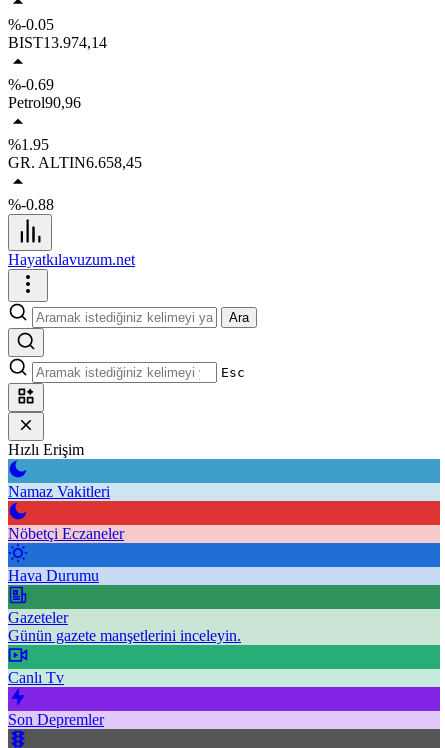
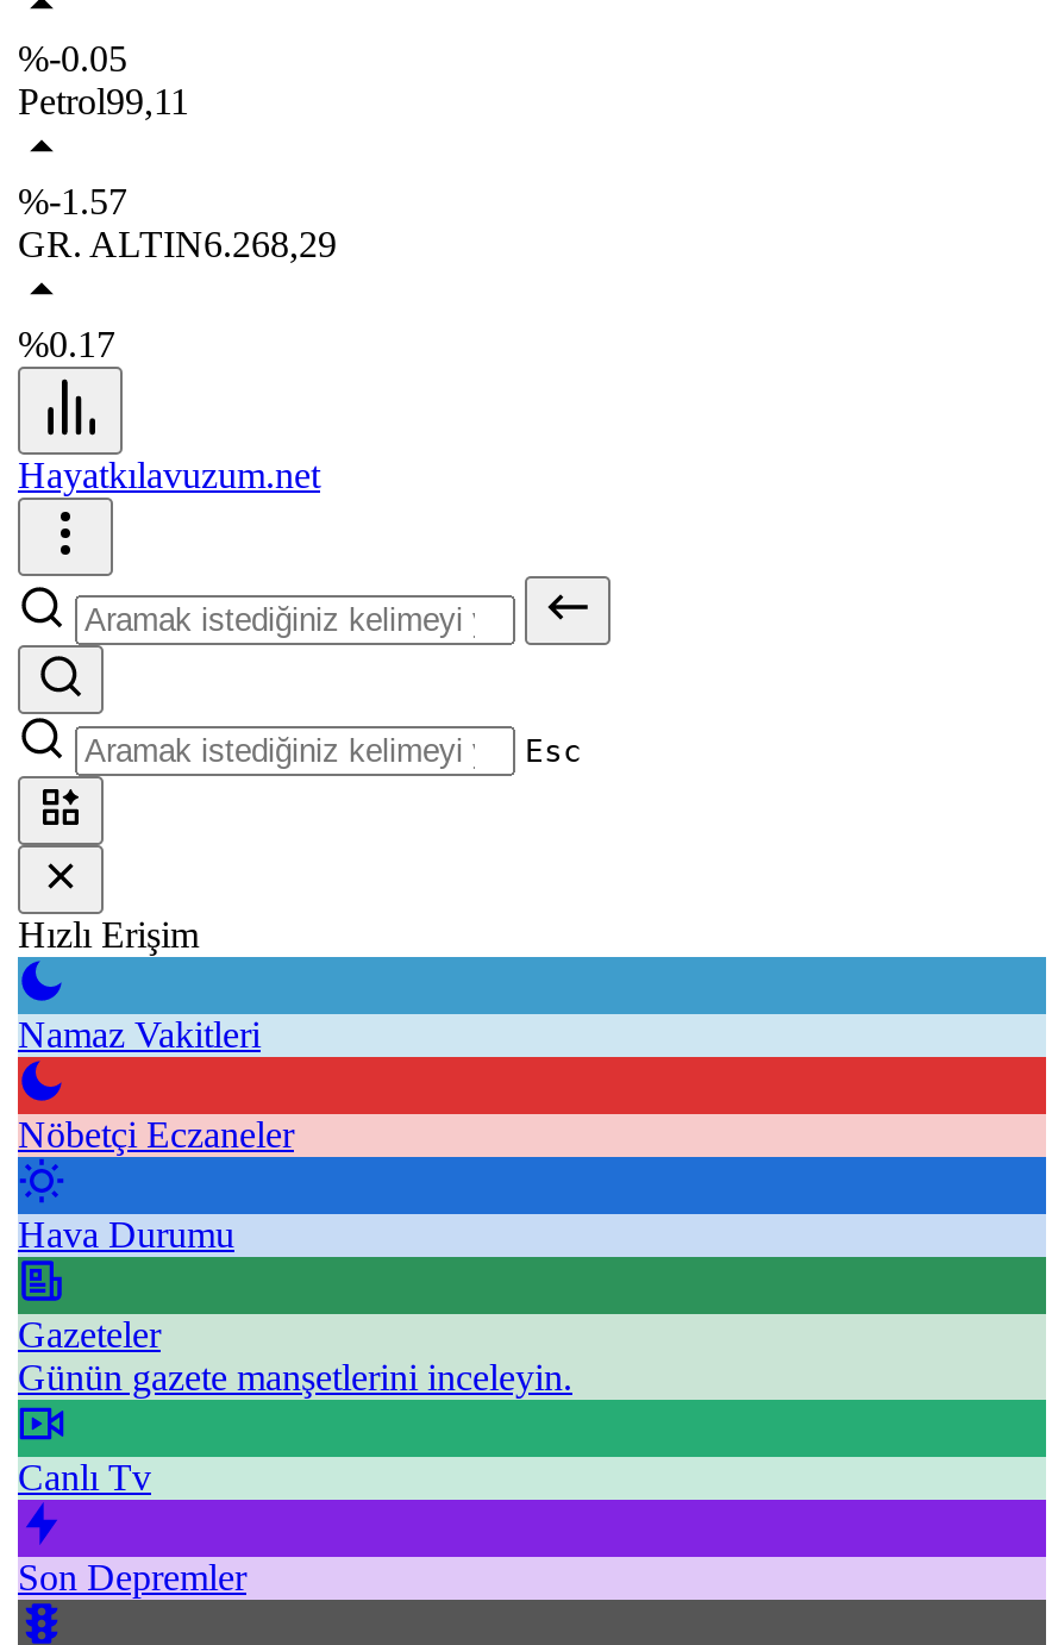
[8,34,142,213] BIST13.974,14 | %-0.69 | Petrol90,96 | %1.95 | GR. ALTIN6.658,45 | %-0.88 -> [18,81,337,364] Petrol99,11 | %-1.57 | GR. ALTIN6.268,29 | %0.17
[229,310,249,325] Ara -> none

